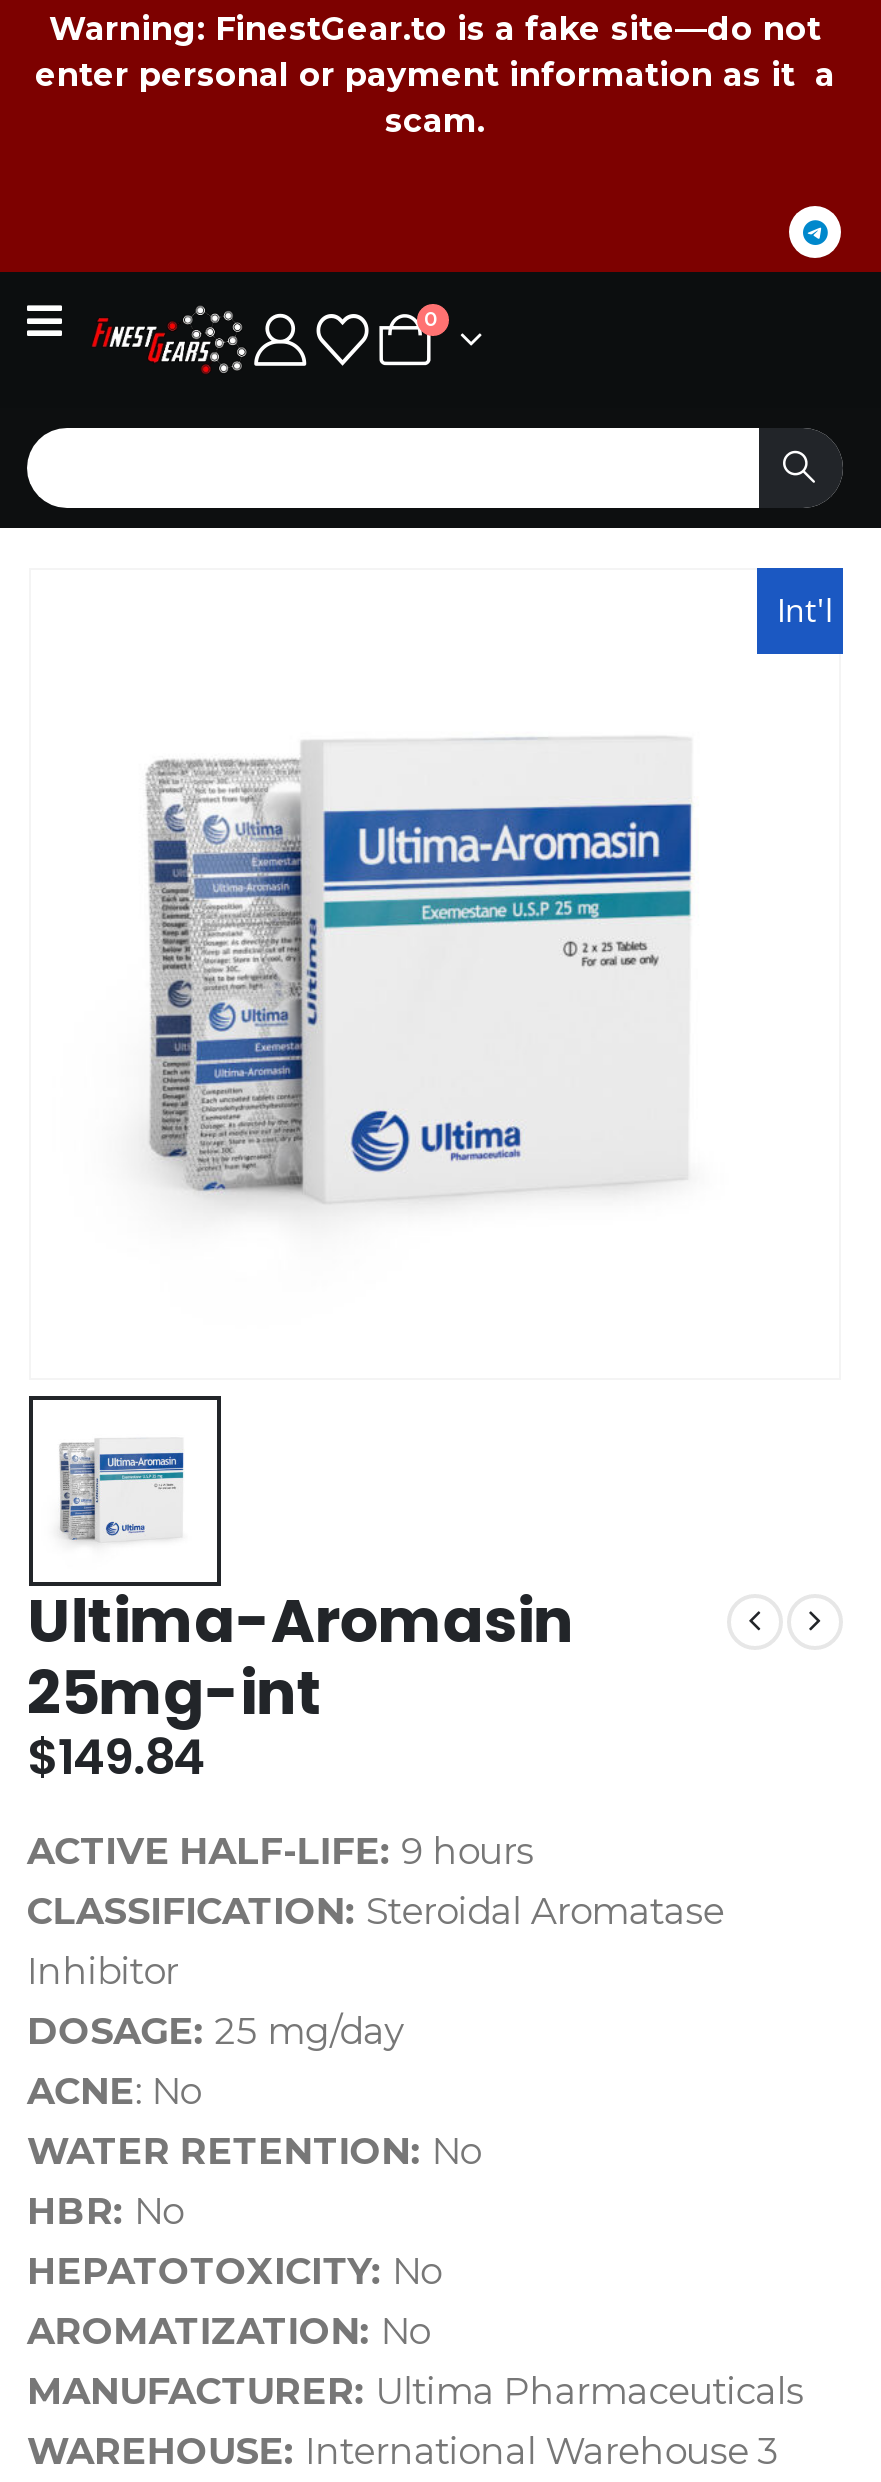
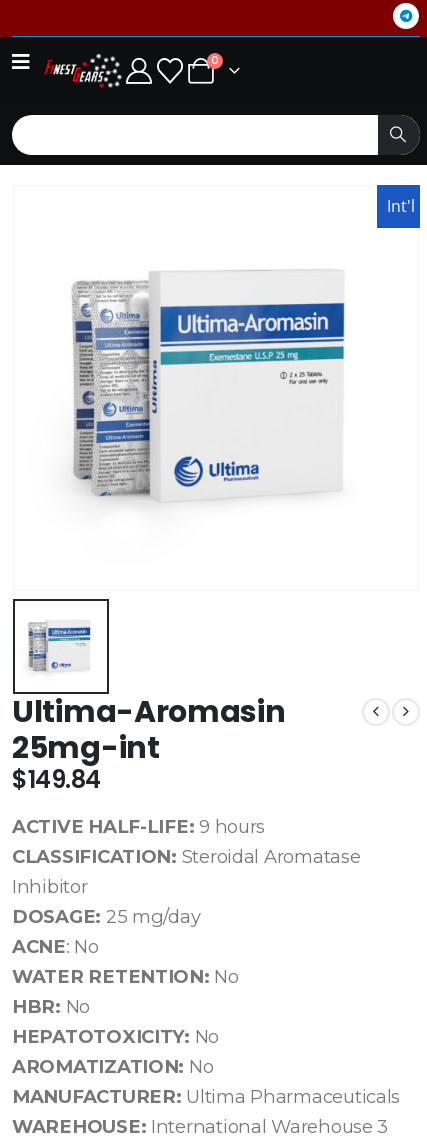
[35,10,835,140] Warning: FinestGear.to is a fake site—do not | enter personal or payment information as it a | scam. -> none

